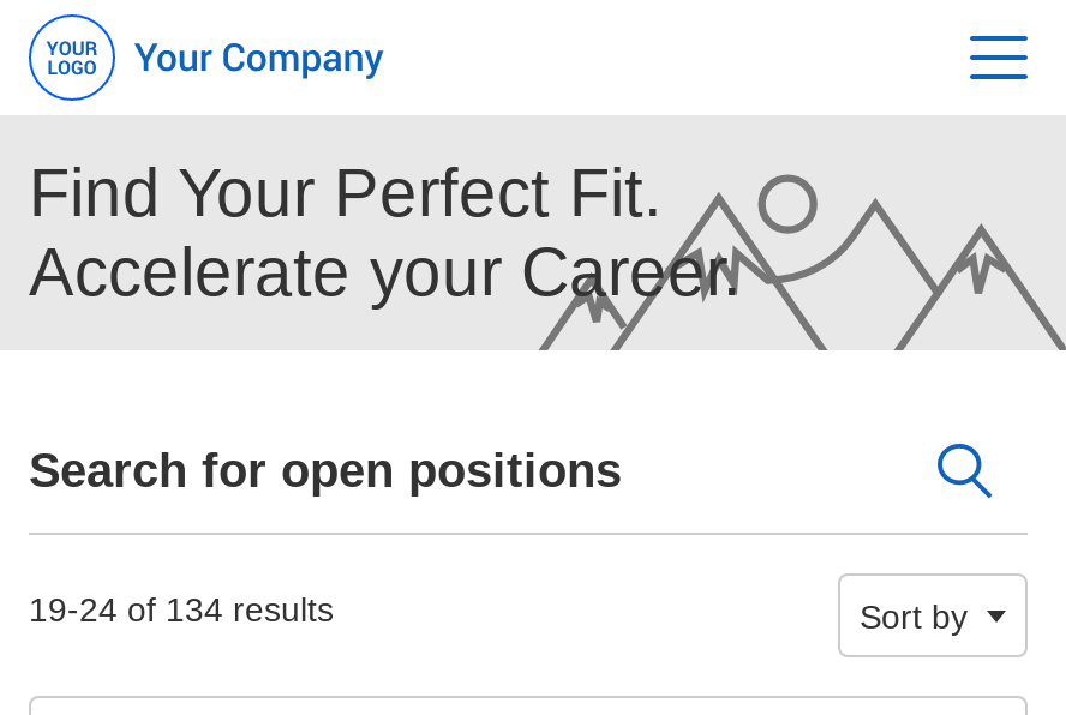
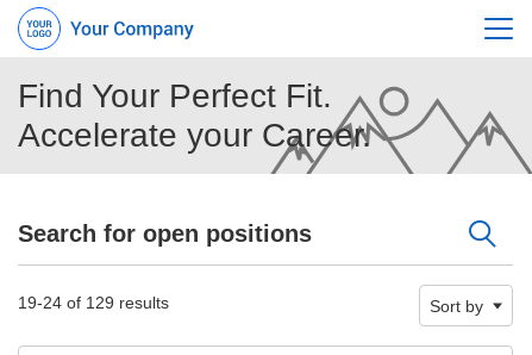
[29,590,334,629] 19-24 of 134 results -> [18,293,169,312] 19-24 of 129 results

